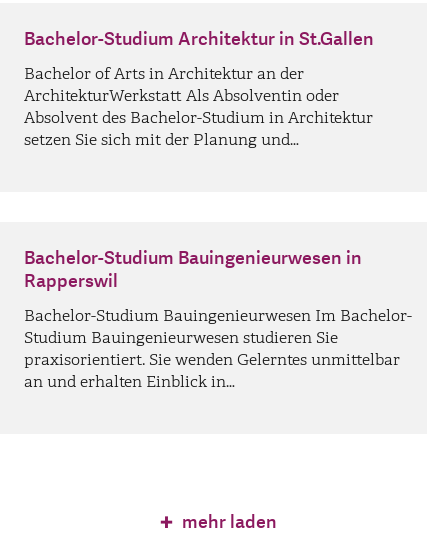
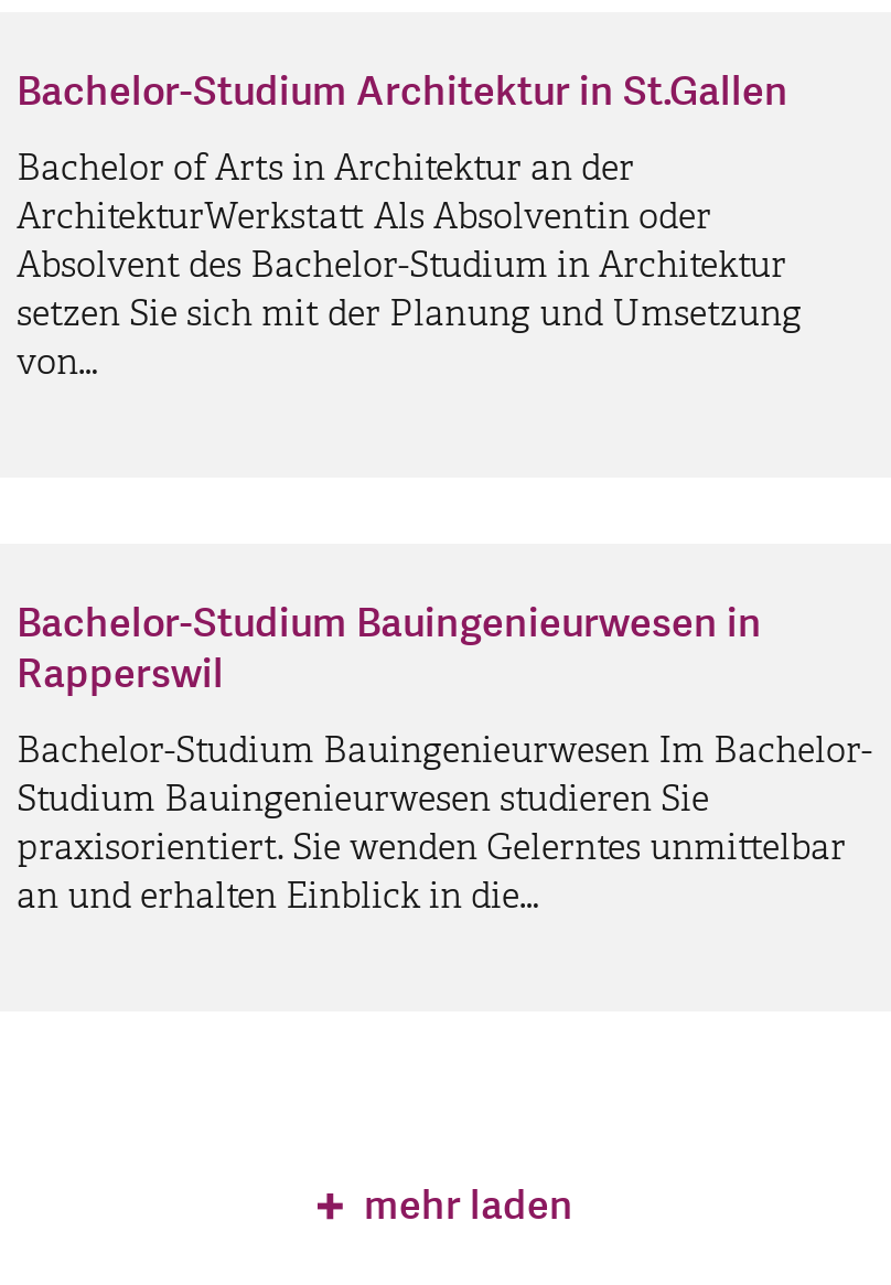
[24,130,299,150] setzen Sie sich mit der Planung und… -> [17,291,802,384] setzen Sie sich mit der Planung und Umsetzung | von…
[24,372,235,392] an und erhalten Einblick in… -> [17,874,539,918] an und erhalten Einblick in die…

